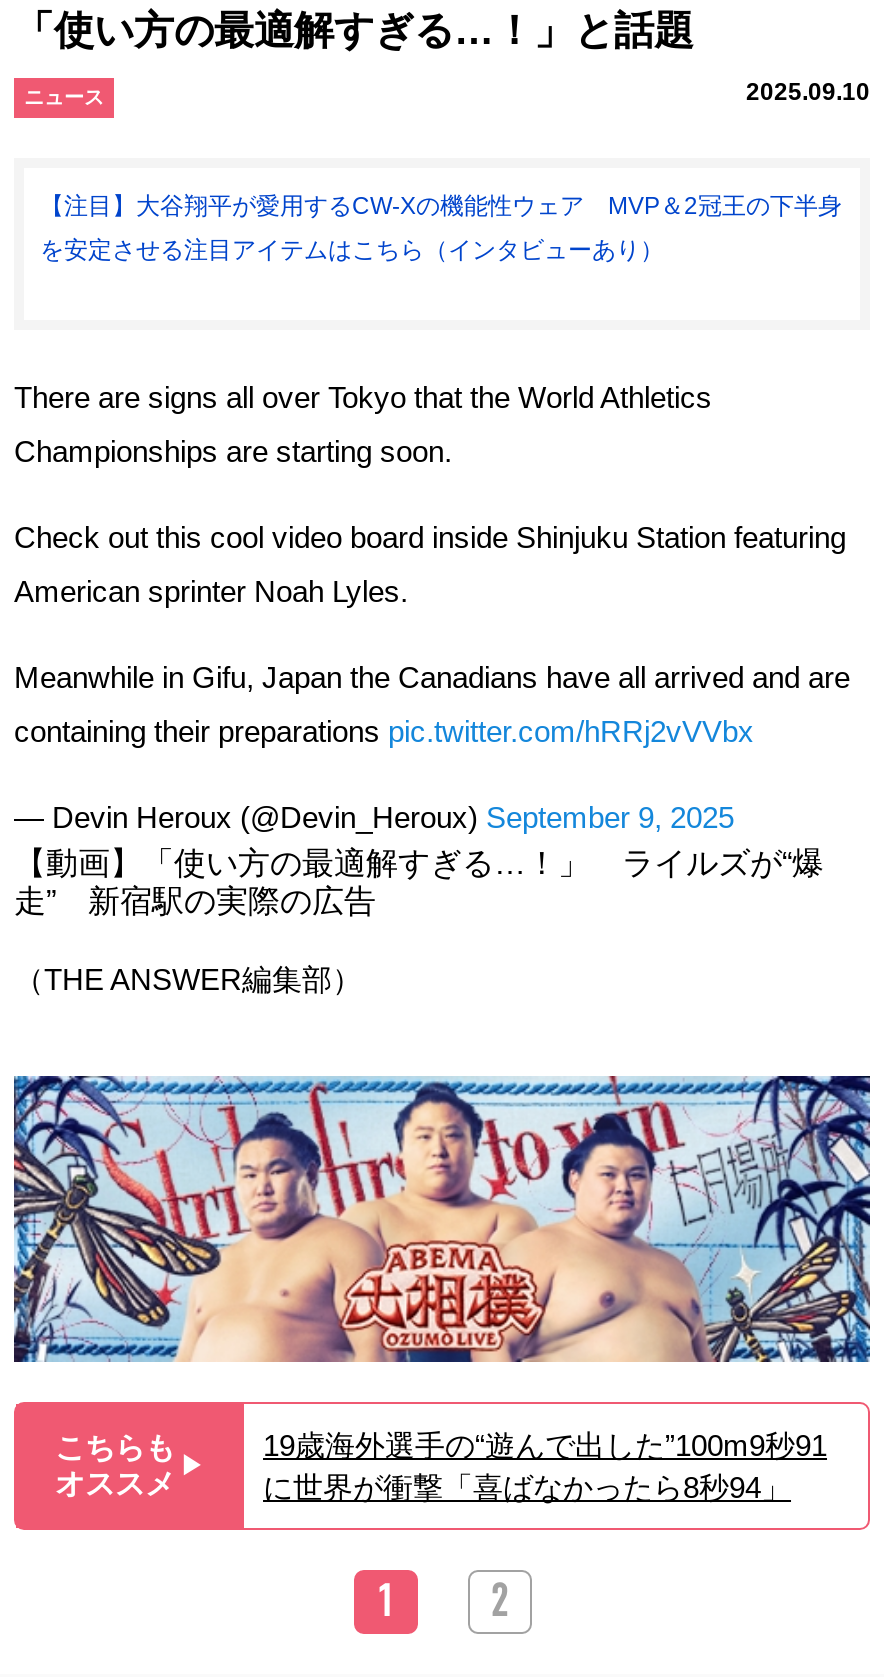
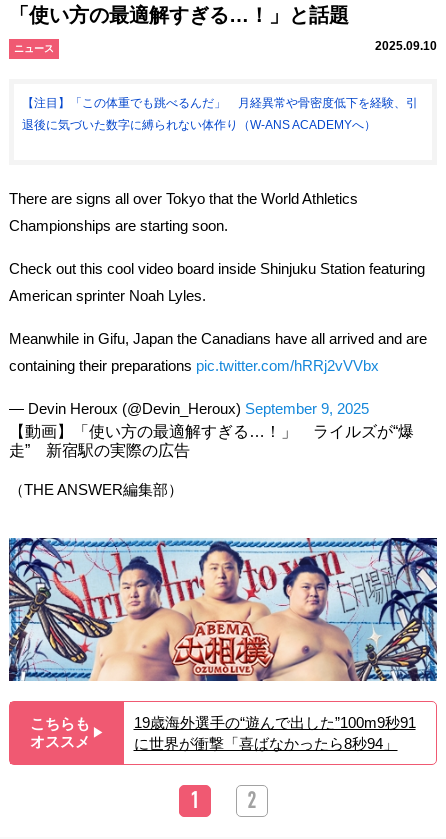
[40,193,842,221] 【注目】大谷翔平が愛用するCW-Xの機能性ウェア MVP＆2冠王の下半身 -> [22,96,418,110] 【注目】「この体重でも跳べるんだ」 月経異常や骨密度低下を経験、引
[40,237,664,265] を安定させる注目アイテムはこちら（インタビューあり） -> [22,118,376,132] 退後に気づいた数字に縛られない体作り（W-ANS ACADEMYへ）

